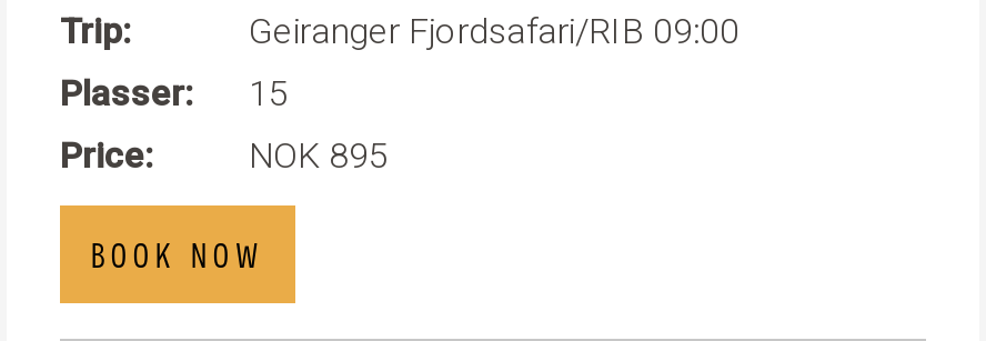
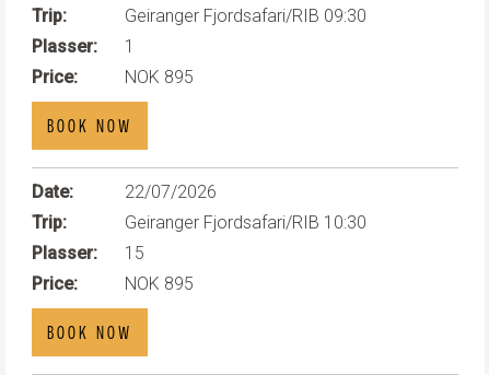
[249,10,740,52] Geiranger Fjordsafari/RIB 09:00 -> [32,6,366,233] Geiranger Fjordsafari/RIB 09:30 | Plasser: | 1 | Price: | NOK 895 | BOOK NOW | Date: | 22/07/2026 | Trip: | Geiranger Fjordsafari/RIB 10:30

